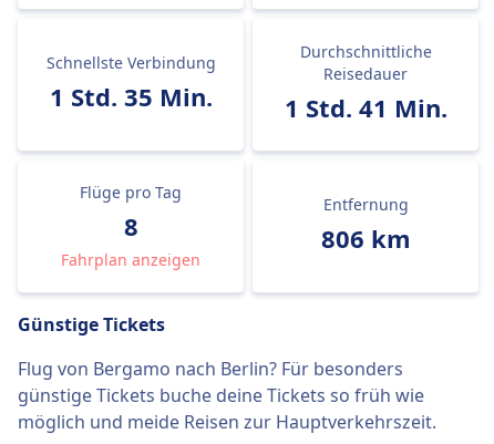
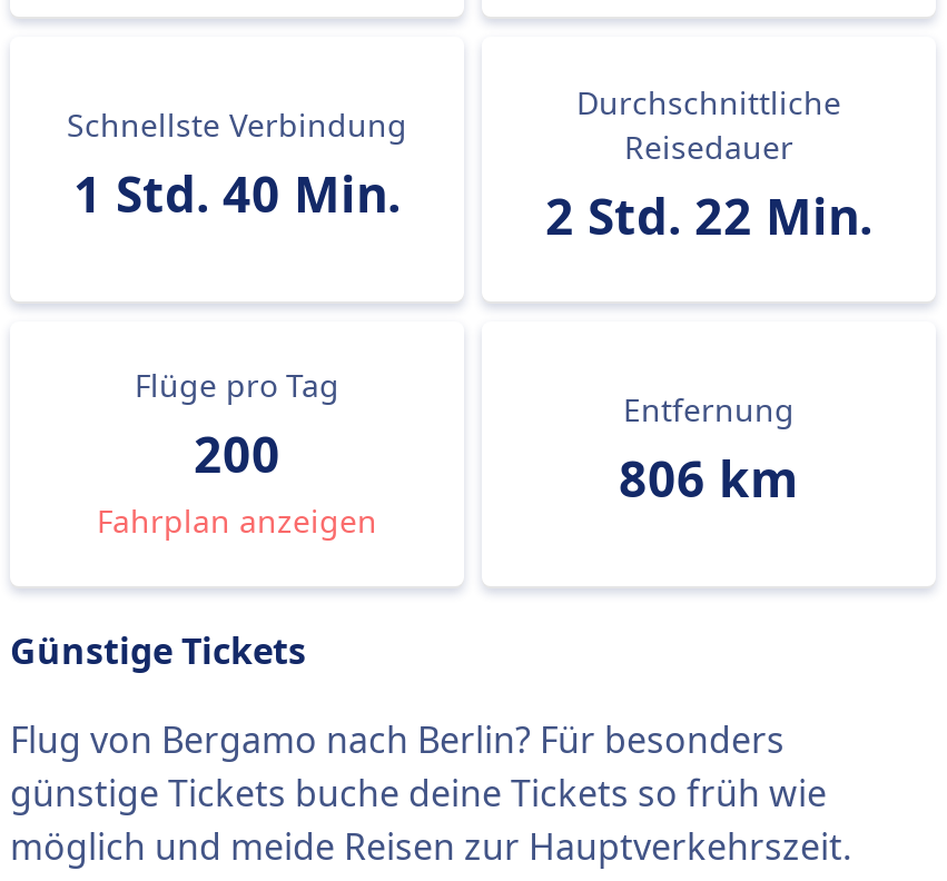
[49,80,212,113] 1 Std. 35 Min. -> [73,159,401,226] 1 Std. 40 Min.
[284,91,447,124] 1 Std. 41 Min. -> [545,181,872,248] 2 Std. 22 Min.
[124,209,138,242] 8 -> [194,419,280,486] 200

